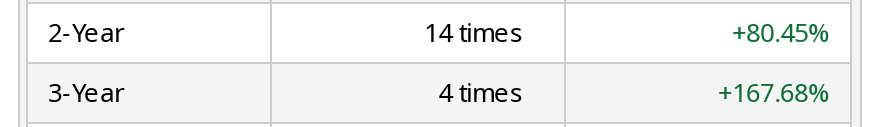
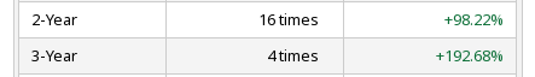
[424,14,524,50] 14 times -> [259,8,319,30] 16 times
[732,14,830,50] +80.45% -> [445,8,504,30] +98.22%
[718,74,830,110] +167.68% -> [436,44,504,66] +192.68%

